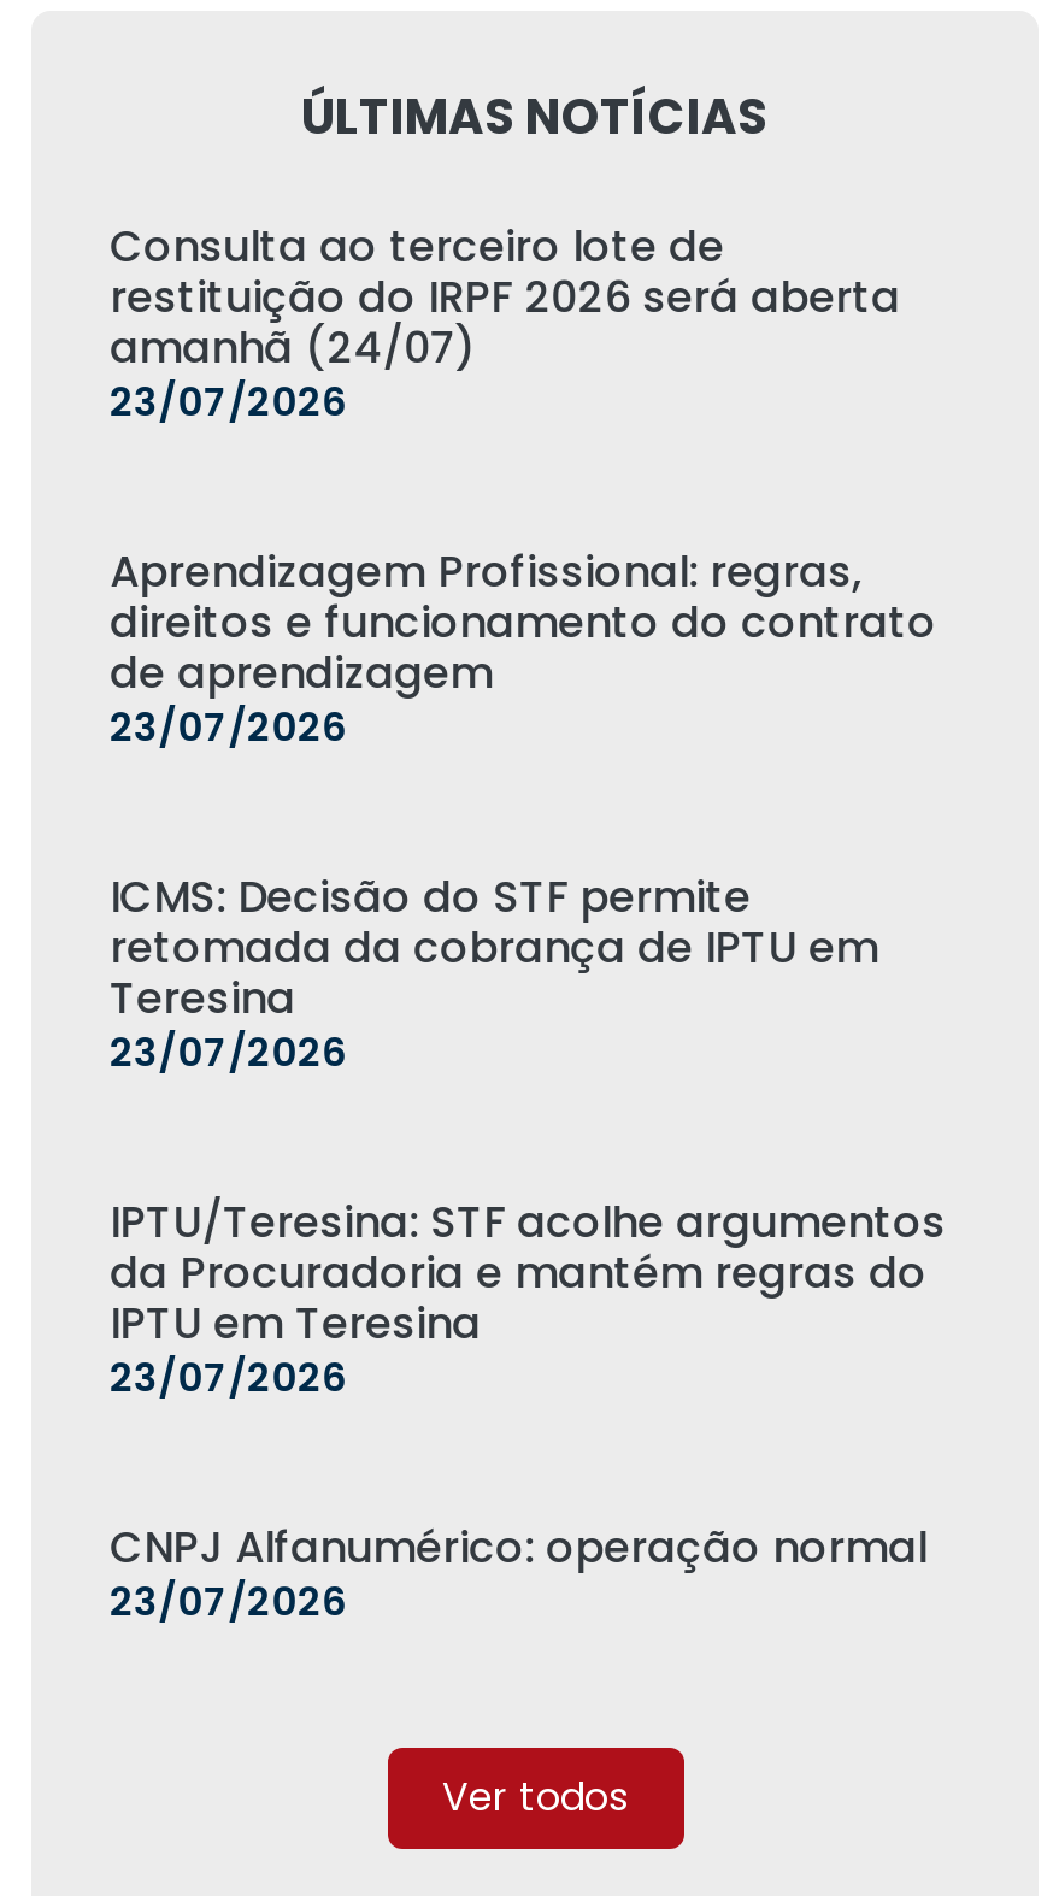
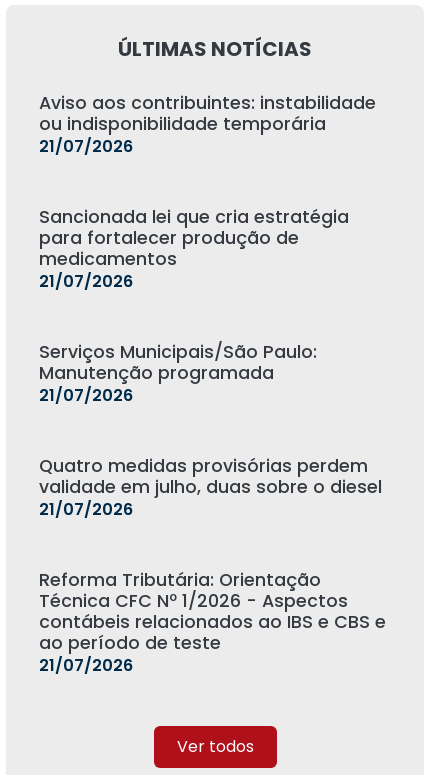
[110,218,900,430] Consulta ao terceiro lote de | restituição do IRPF 2026 será aberta | amanhã (24/07) | 23/07/2026 -> [39,91,376,158] Aviso aos contribuintes: instabilidade | ou indisponibilidade temporária | 21/07/2026
[110,543,936,755] Aprendizagem Profissional: regras, | direitos e funcionamento do contrato | de aprendizagem | 23/07/2026 -> [39,205,349,293] Sancionada lei que cria estratégia | para fortalecer produção de | medicamentos | 21/07/2026
[110,868,879,1081] ICMS: Decisão do STF permite | retomada da cobrança de IPTU em | Teresina | 23/07/2026 -> [39,340,317,407] Serviços Municipais/São Paulo: | Manutenção programada | 21/07/2026
[110,1194,946,1406] IPTU/Teresina: STF acolhe argumentos | da Procuradoria e mantém regras do | IPTU em Teresina | 23/07/2026 -> [39,454,382,521] Quatro medidas provisórias perdem | validade em julho, duas sobre o diesel | 21/07/2026
[110,1519,927,1630] CNPJ Alfanumérico: operação normal | 23/07/2026 -> [39,568,386,677] Reforma Tributária: Orientação | Técnica CFC Nº 1/2026 - Aspectos | contábeis relacionados ao IBS e CBS e | ao período de teste | 21/07/2026

